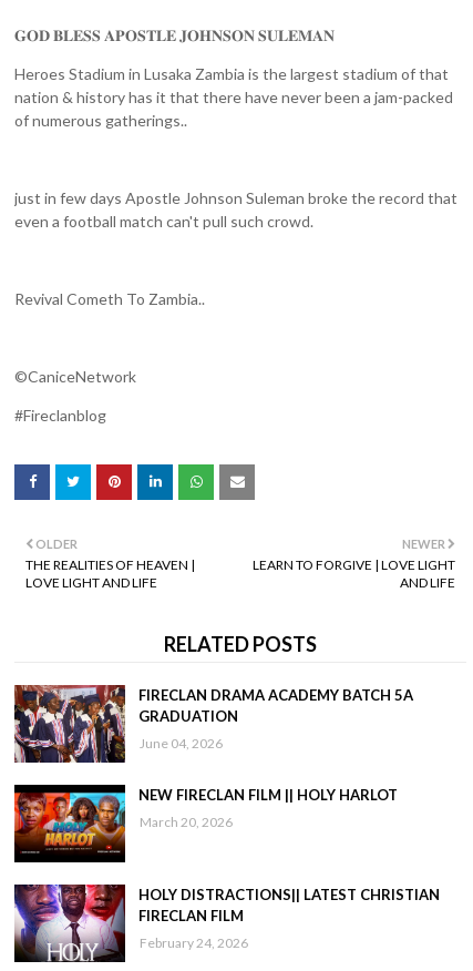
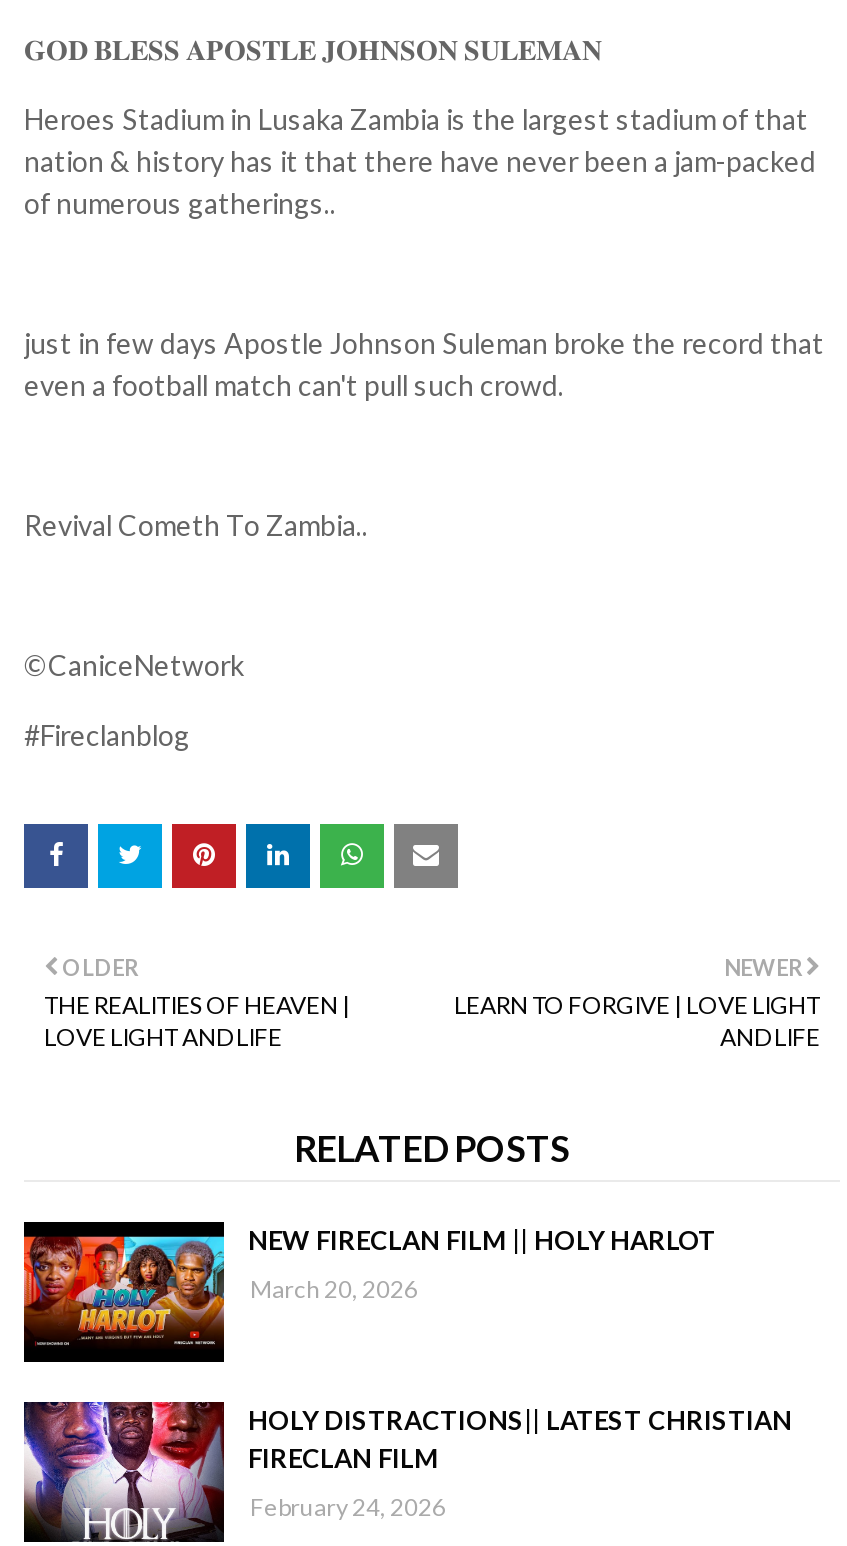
[13,684,413,764] [image] | FIRECLAN DRAMA ACADEMY BATCH 5A | GRADUATION | June 04, 2026 -> none

